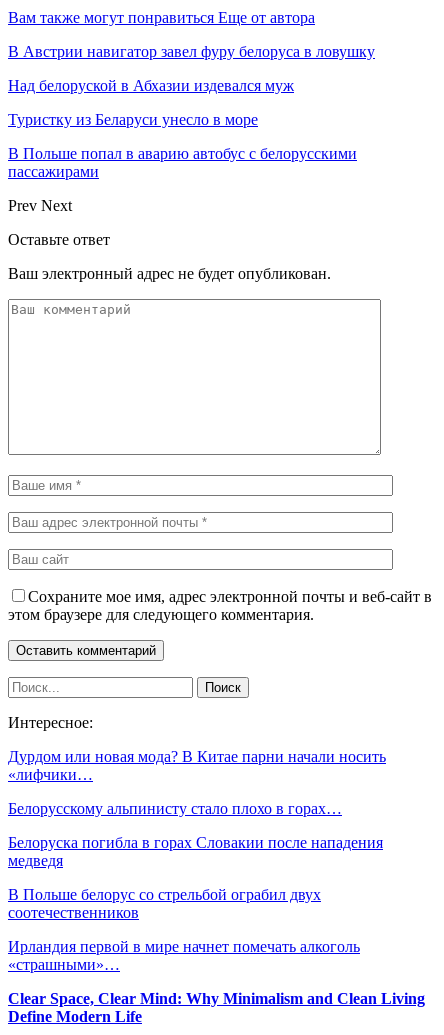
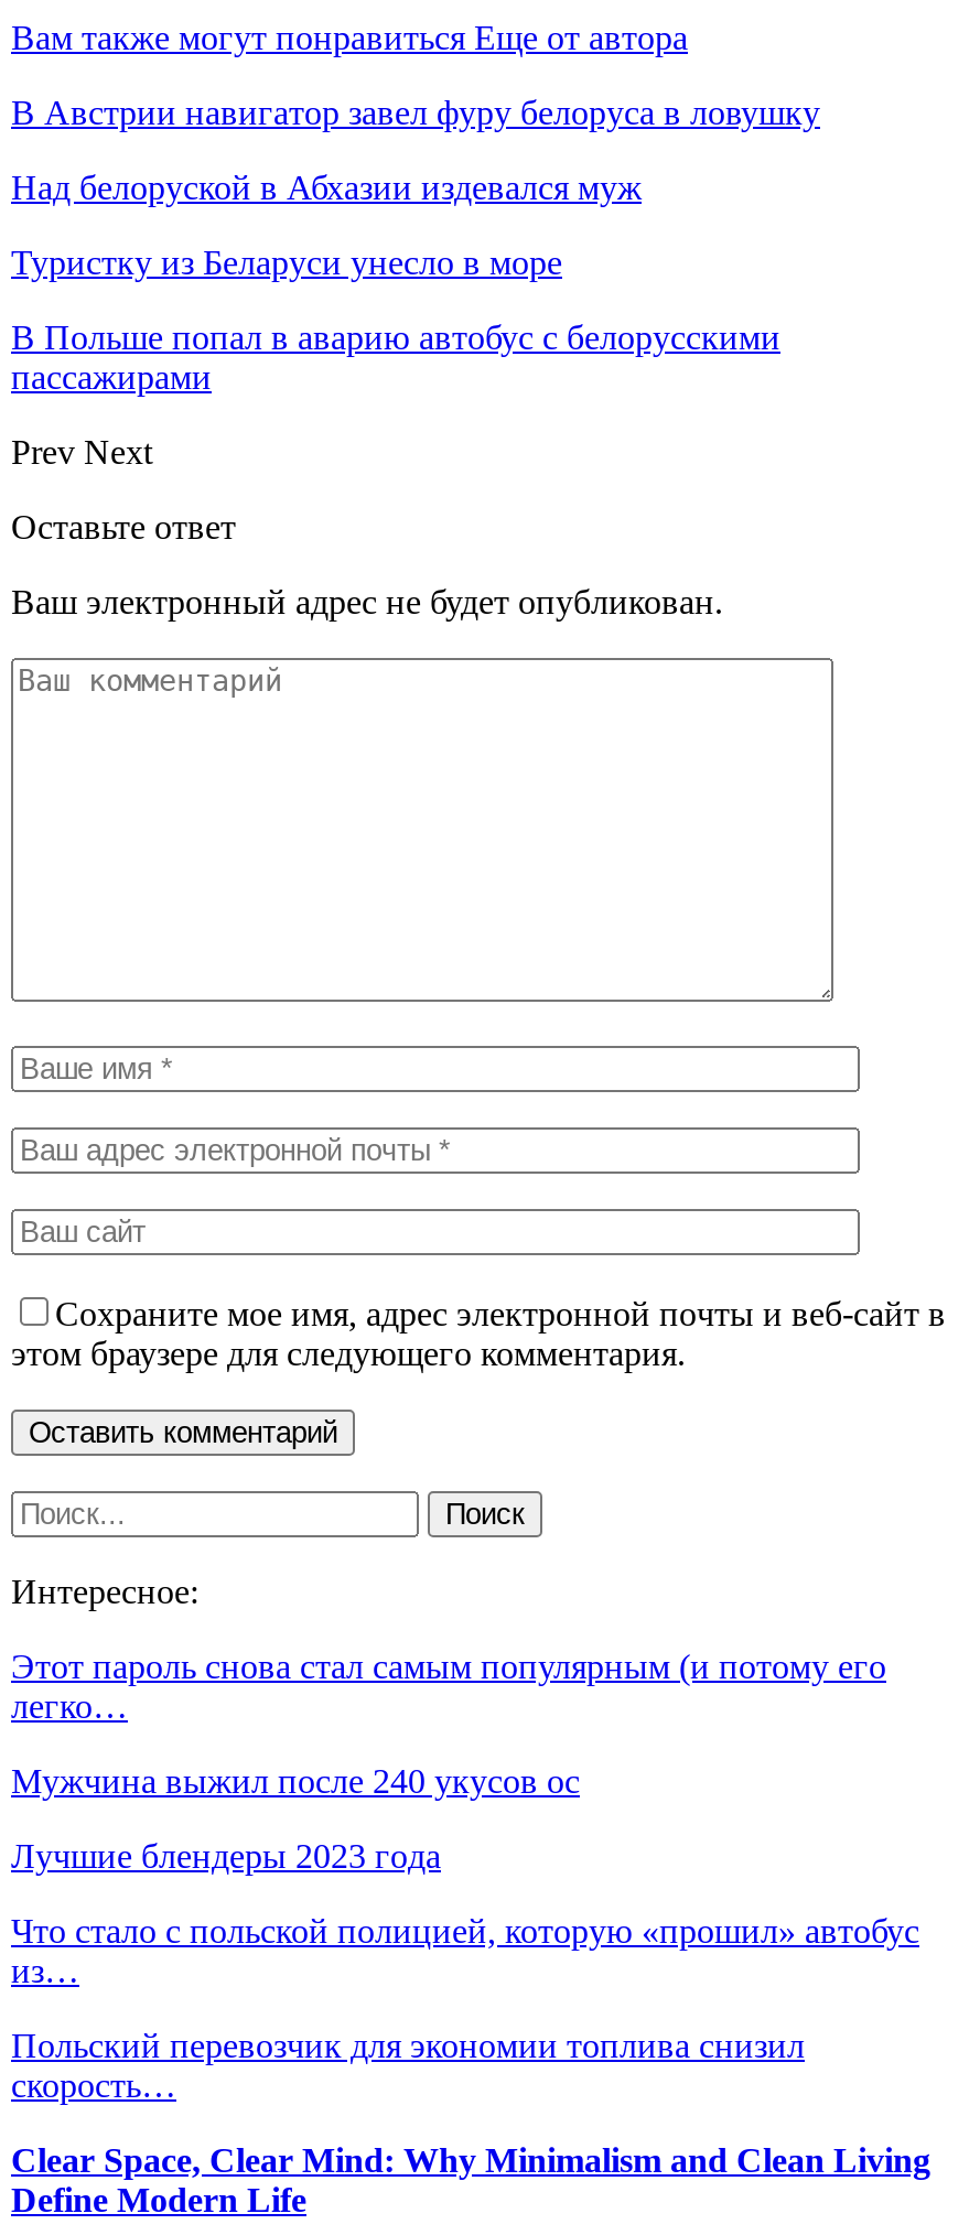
[8,748,386,783] Дурдом или новая мода? В Китае парни начали носить | «лифчики… -> [11,1648,886,1725] Этот пароль снова стал самым популярным (и потому его | легко…
[8,800,342,817] Белорусскому альпинисту стало плохо в горах… -> [11,1763,580,1800] Мужчина выжил после 240 укусов ос
[8,834,383,869] Белоруска погибла в горах Словакии после нападения | медведя -> [11,1838,441,1875] Лучшие блендеры 2023 года
[8,886,321,921] В Польше белорус со стрельбой ограбил двух | соотечественников -> [11,1913,919,1990] Что стало с польской полицией, которую «прошил» автобус | из…
[8,938,360,973] Ирландия первой в мире начнет помечать алкоголь | «страшными»… -> [11,2027,805,2104] Польский перевозчик для экономии топлива снизил | скорость…

